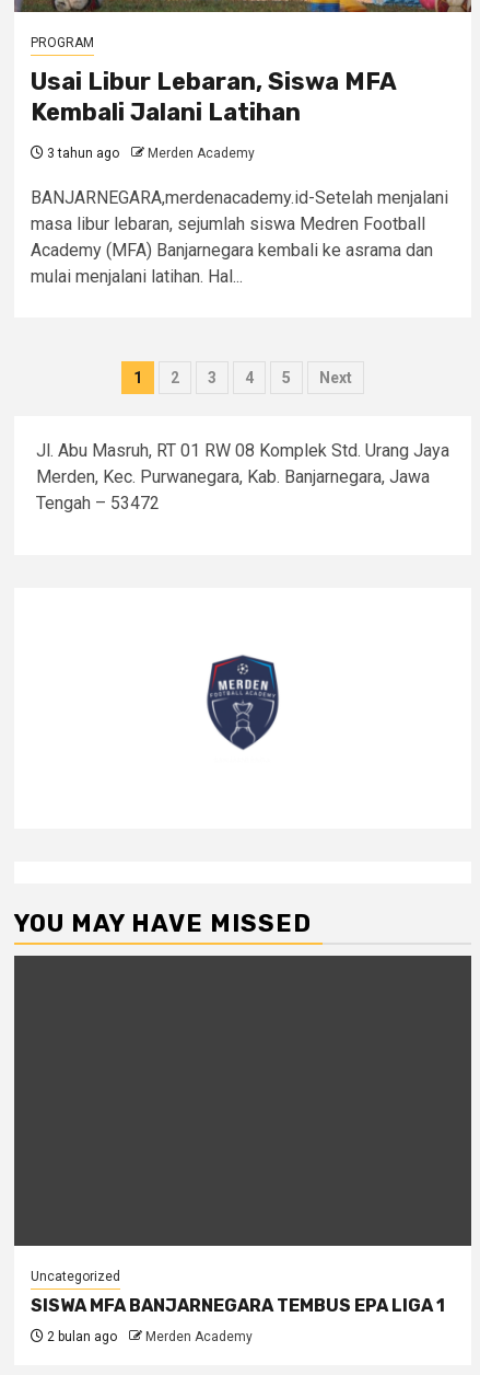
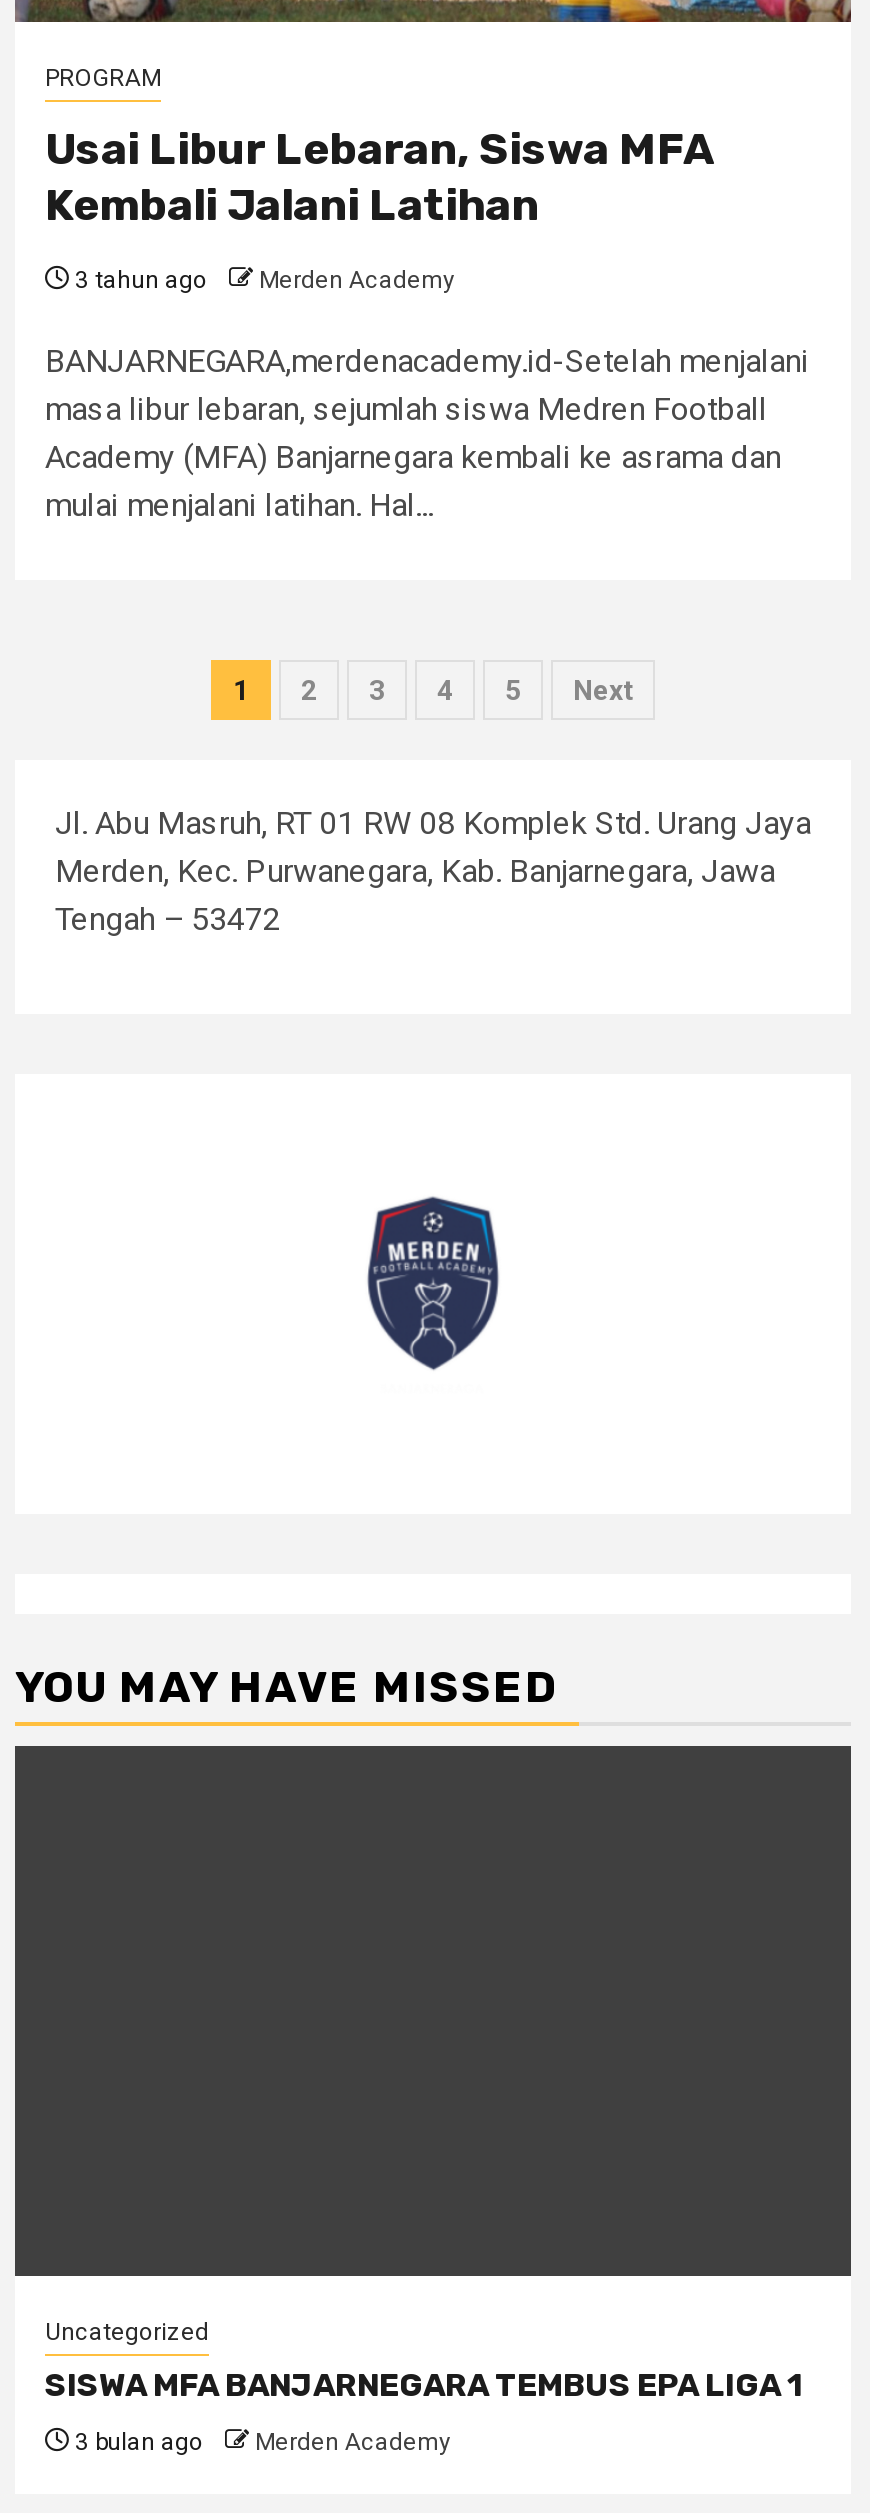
[44,1329,253,1344] 2 bulan ago Merden Academy -> [69,2428,451,2456] 3 bulan ago Merden Academy

